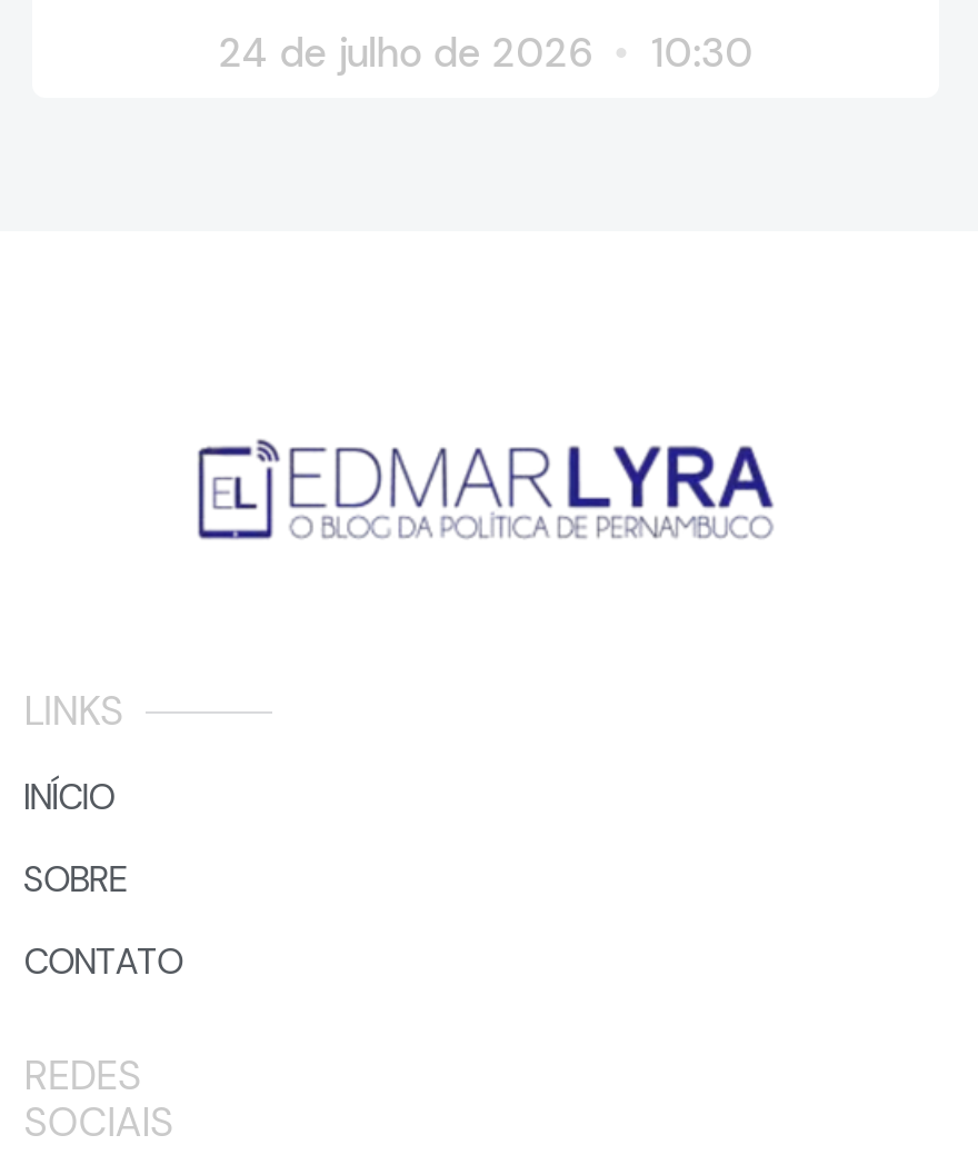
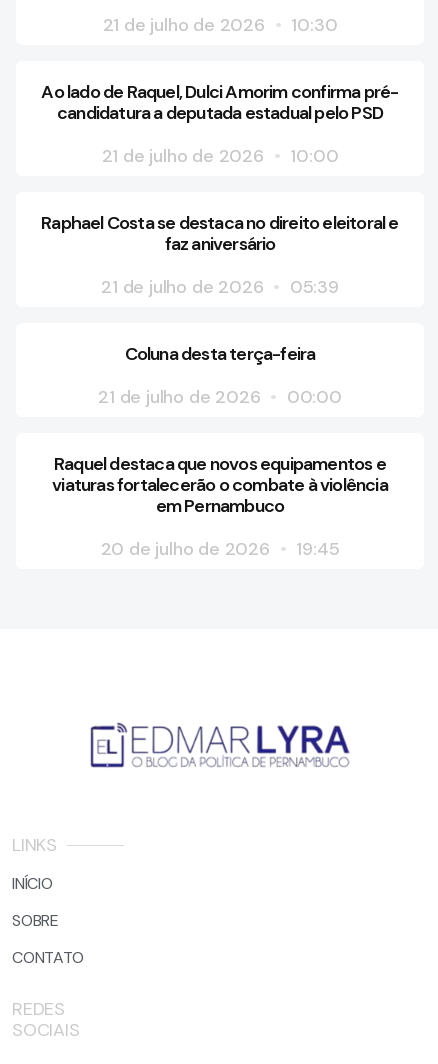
[218,27,753,80] 24 de julho de 2026 10:30 -> [103,13,337,37] 21 de julho de 2026 10:30
none -> [41,80,399,561] Ao lado de Raquel, Dulci Amorim confirma pré- | candidatura a deputada estadual pelo PSD | 21 de julho de 2026 | 10:00 | Raphael Costa se destaca no direito eleitoral e | faz aniversário | 21 de julho de 2026 | 05:39 | Coluna desta terça-feira | 21 de julho de 2026 | 00:00 | Raquel destaca que novos equipamentos e | viaturas fortalecerão o combate à violência | em Pernambuco | 20 de julho de 2026 | 19:45

